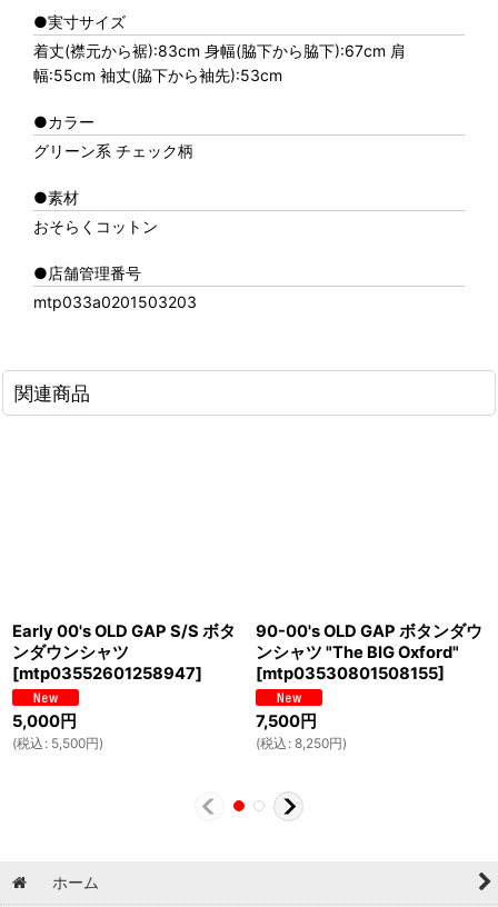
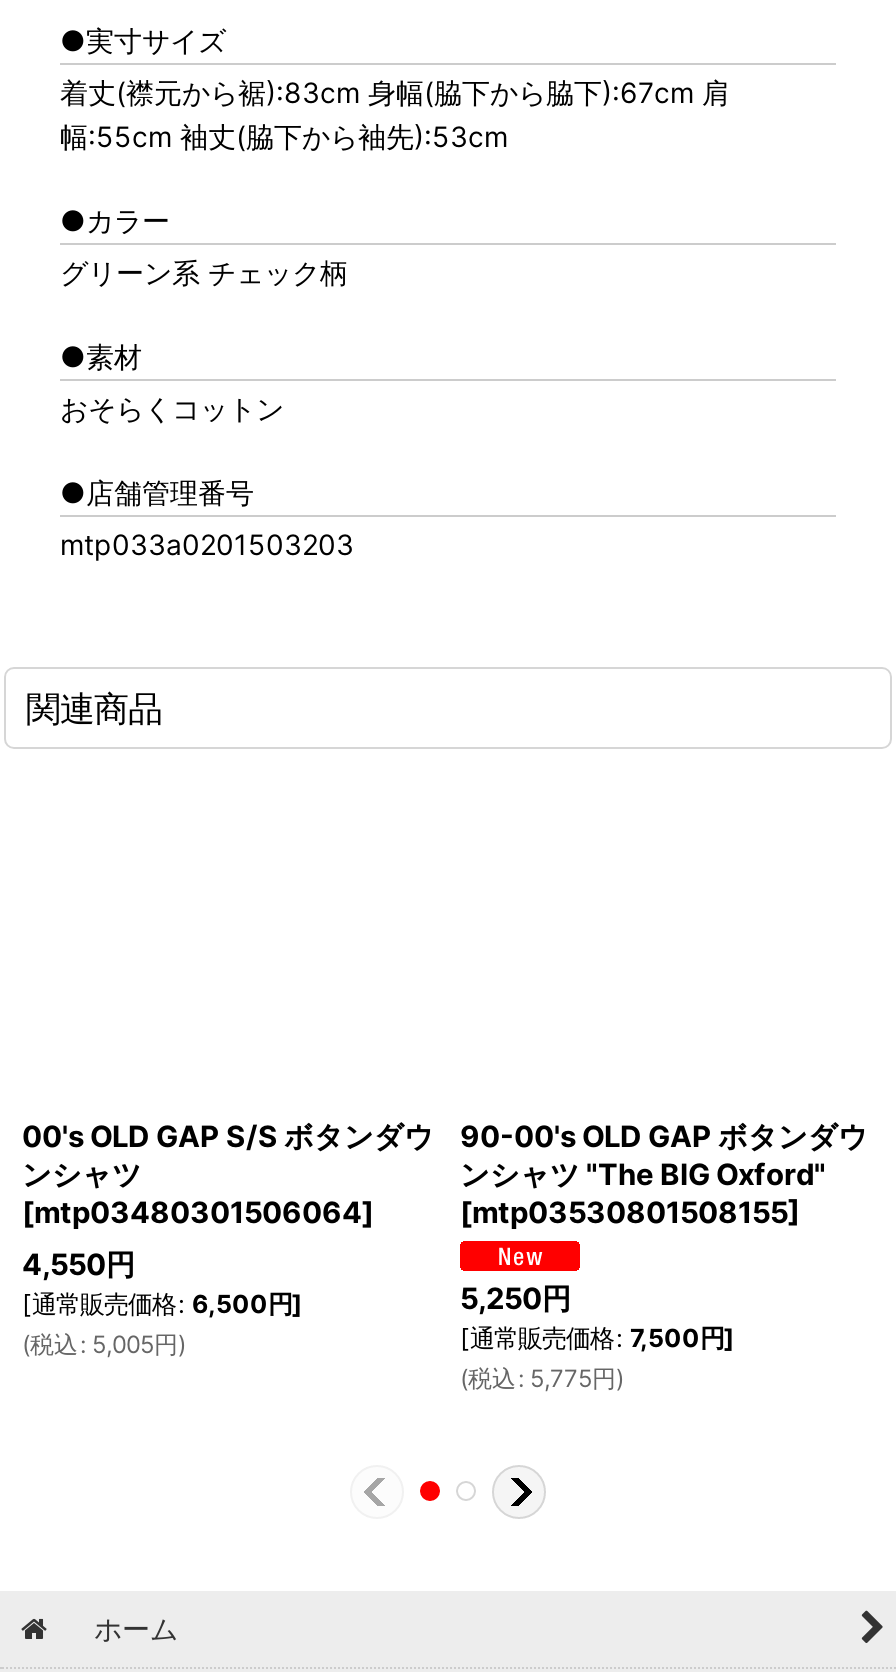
[12,621,236,752] Early 00's OLD GAP S/S ボタ | ンダウンシャツ | [mtp03552601258947] | 5,000円 | (税込: 5,500円) -> [22,1119,434,1359] 00's OLD GAP S/S ボタンダウ | ンシャツ | [mtp03480301506064] | 4,550円 | [通常販売価格: 6,500円] | (税込: 5,005円)
[256,712,347,752] 7,500円 | (税込: 8,250円) -> [460,1281,734,1393] 5,250円 | [通常販売価格: 7,500円] | (税込: 5,775円)

